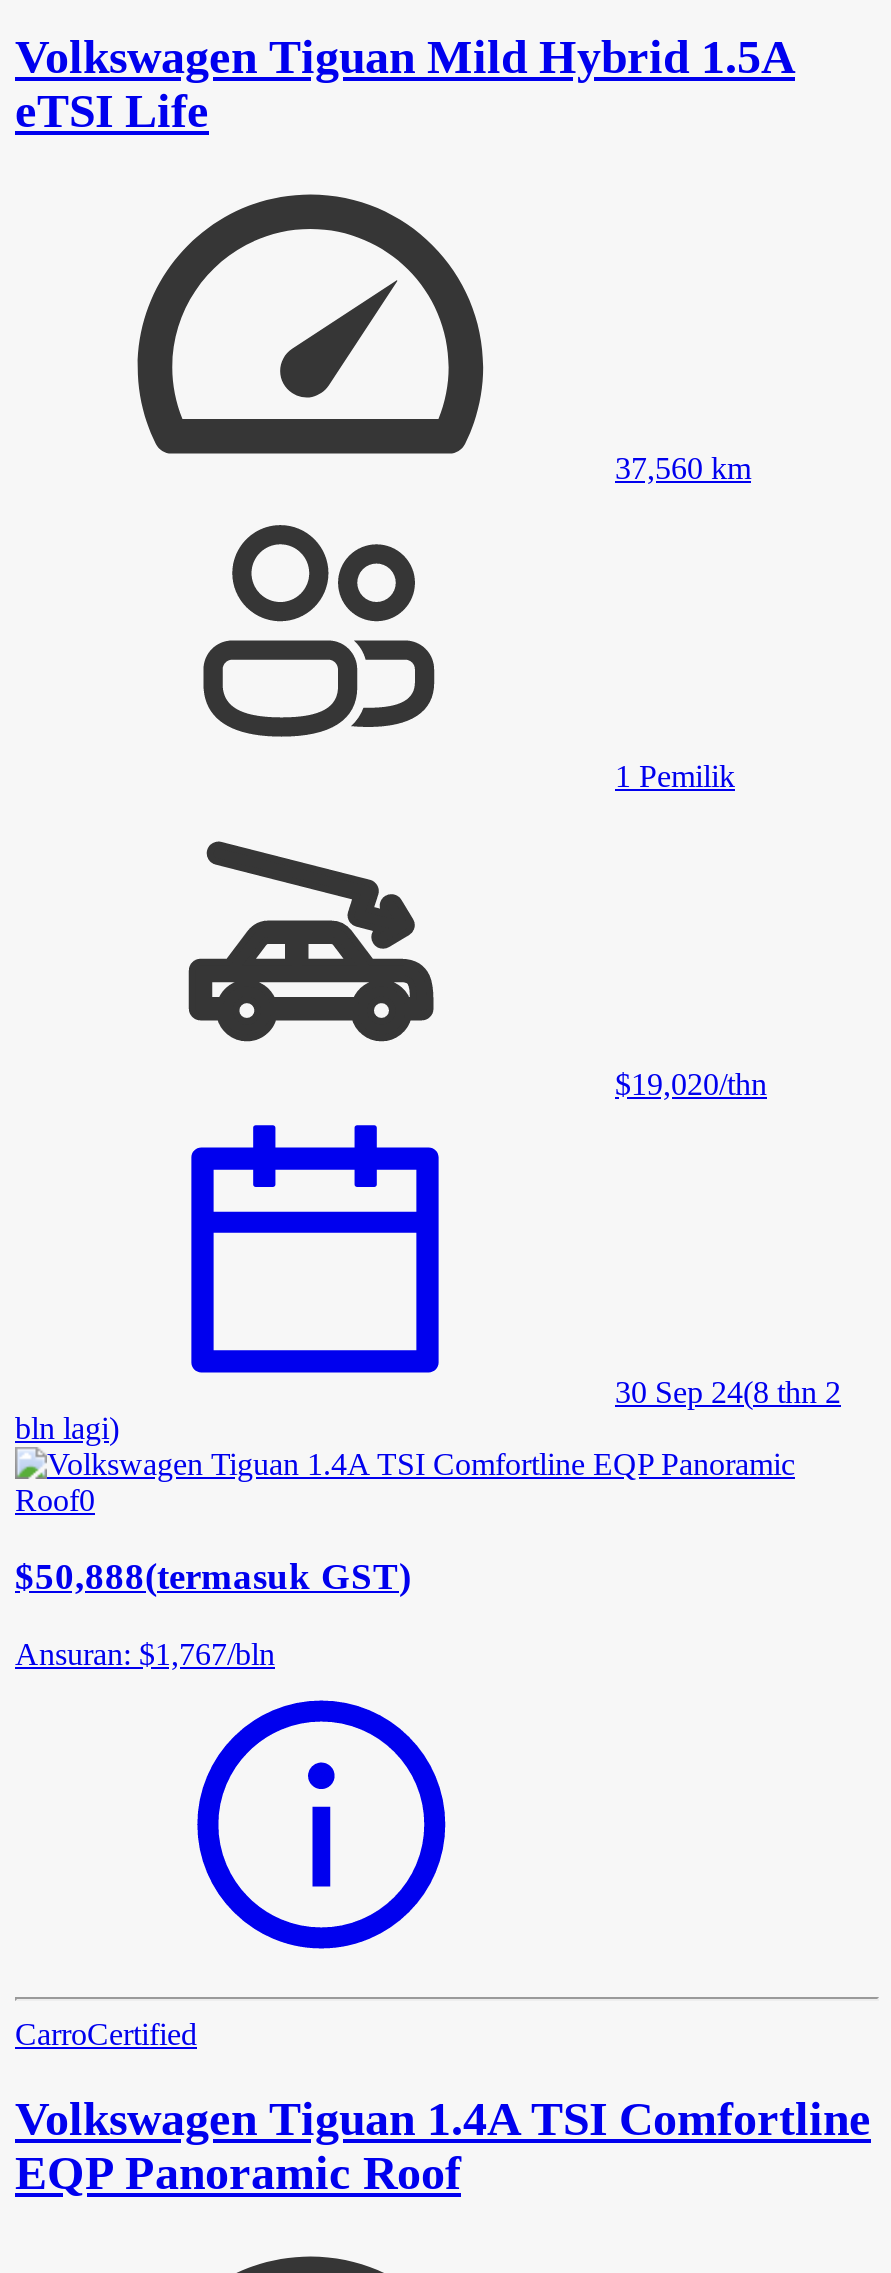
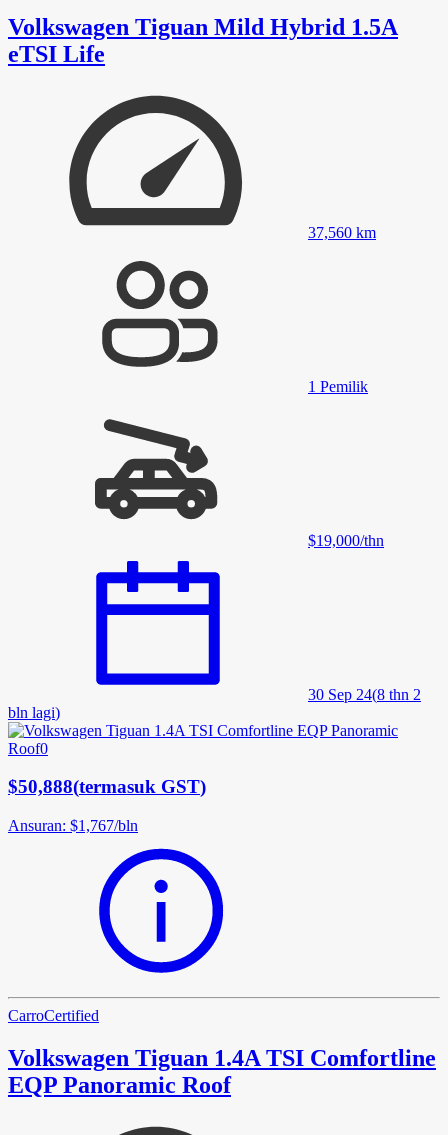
[615,1067,767,1101] $19,020/thn -> [308,532,384,549] $19,000/thn

